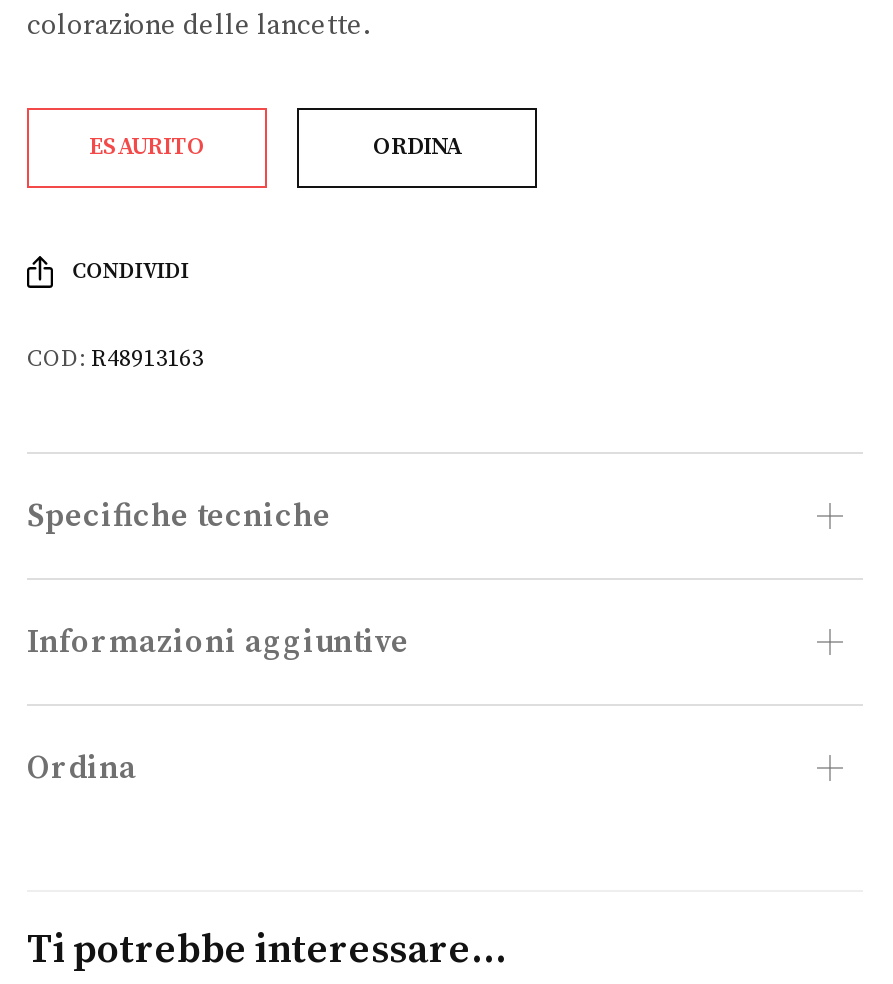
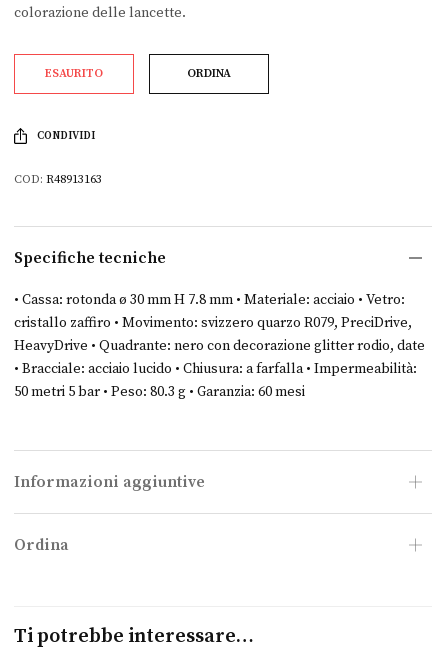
none -> [14,291,425,401] • Cassa: rotonda ø 30 mm H 7.8 mm • Materiale: acciaio • Vetro: | cristallo zaffiro • Movimento: svizzero quarzo R079, PreciDrive, | HeavyDrive • Quadrante: nero con decorazione glitter rodio, date | • Bracciale: acciaio lucido • Chiusura: a farfalla • Impermeabilità: | 50 metri 5 bar • Peso: 80.3 g • Garanzia: 60 mesi

